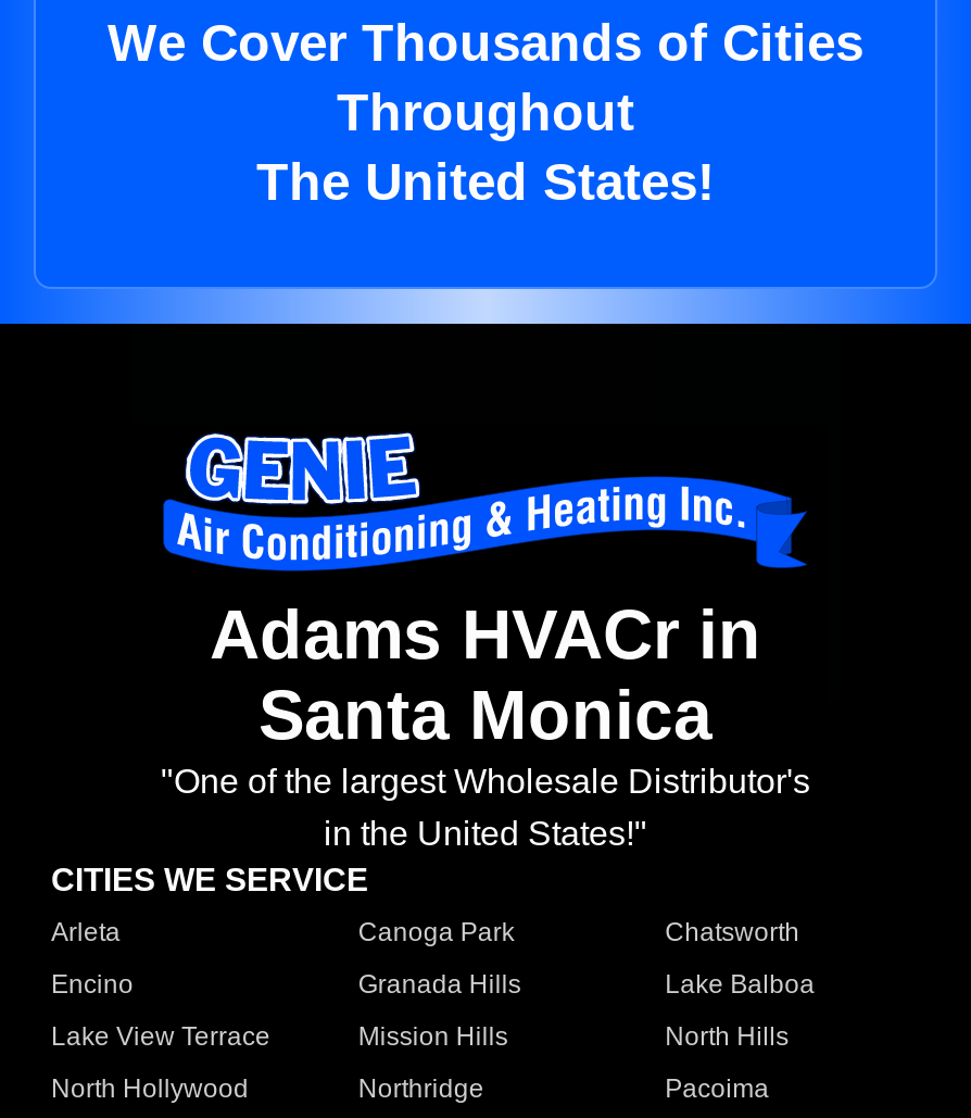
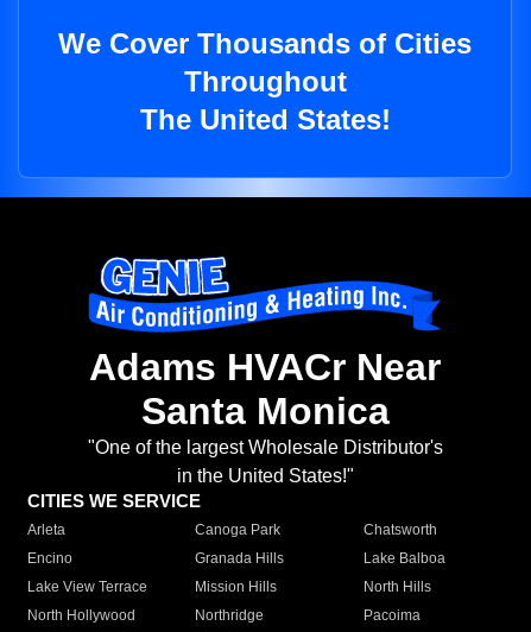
[210,596,761,674] Adams HVACr in -> [89,346,441,389] Adams HVACr Near

